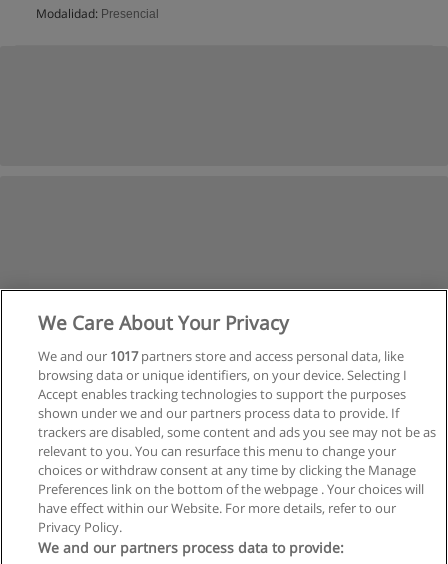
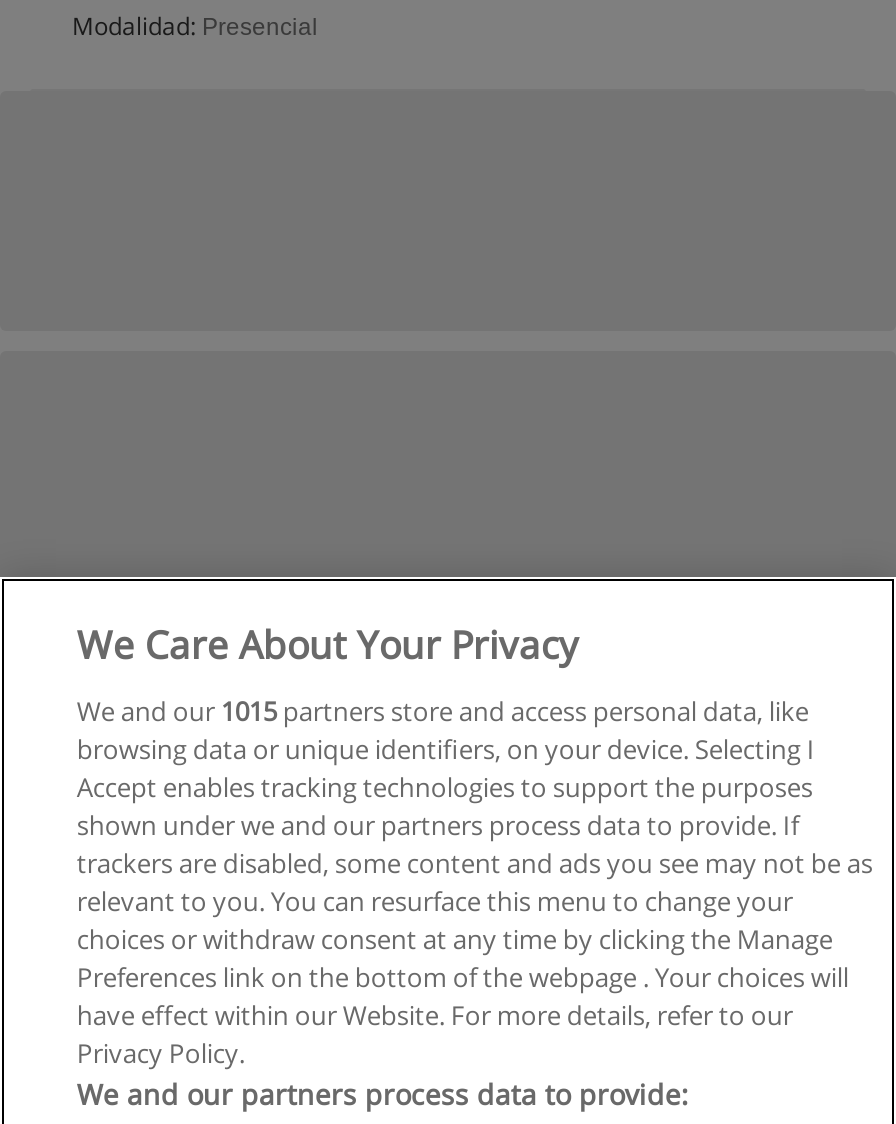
[38,347,404,365] We and our 1017 partners store and access personal data, like -> [77,693,809,729] We and our 1015 partners store and access personal data, like

